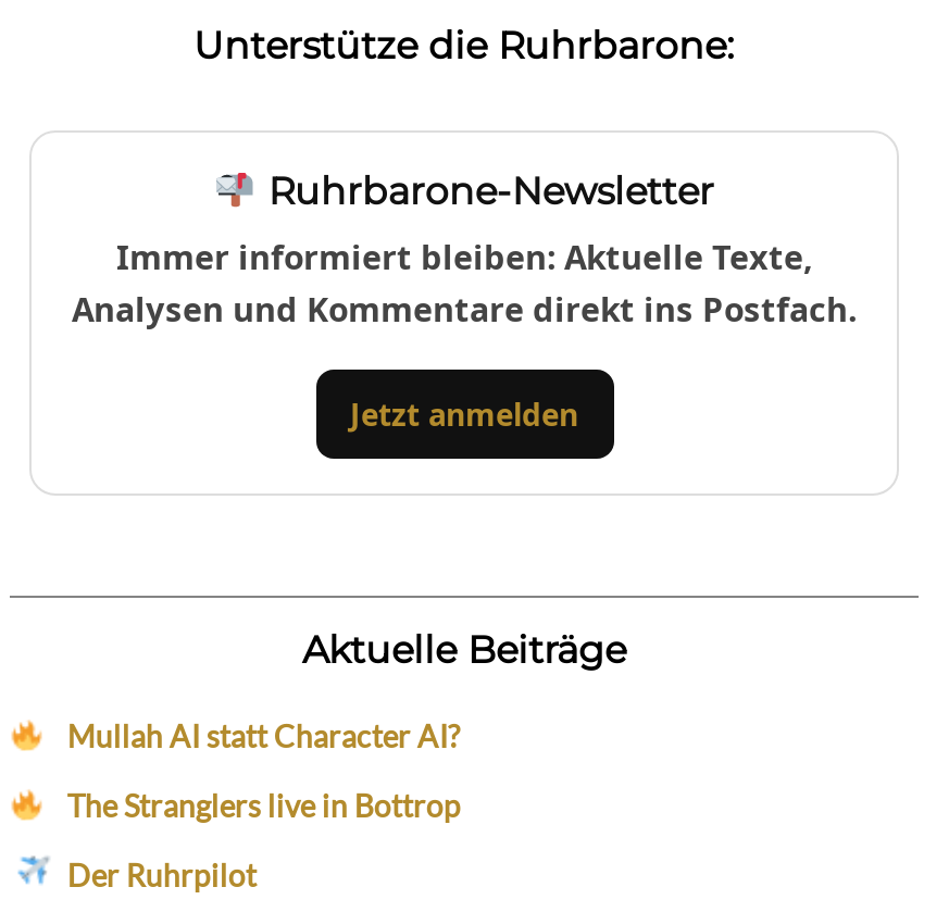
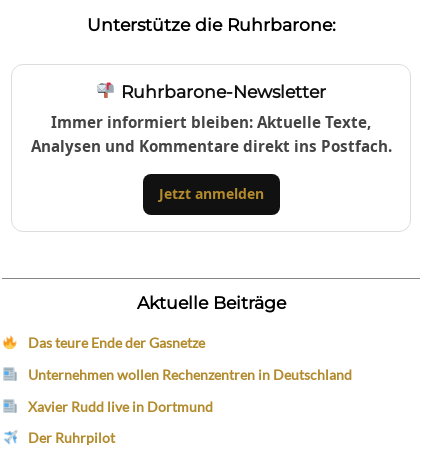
[67,719,461,825] Mullah AI statt Character AI? | The Stranglers live in Bottrop -> [28,334,352,414] Das teure Ende der Gasnetze | Unternehmen wollen Rechenzentren in Deutschland | Xavier Rudd live in Dortmund

